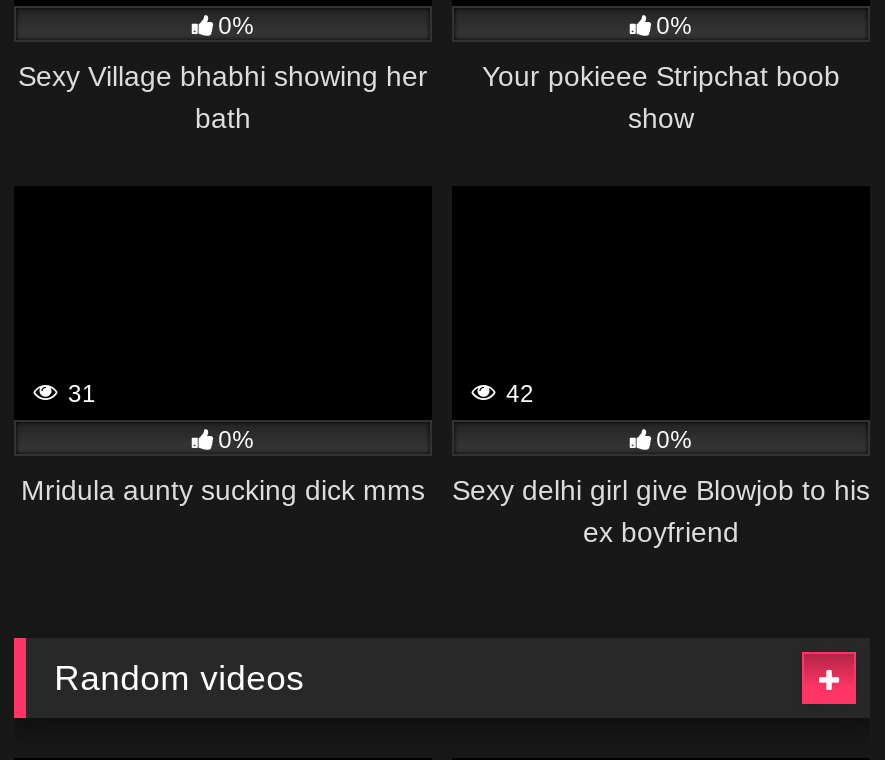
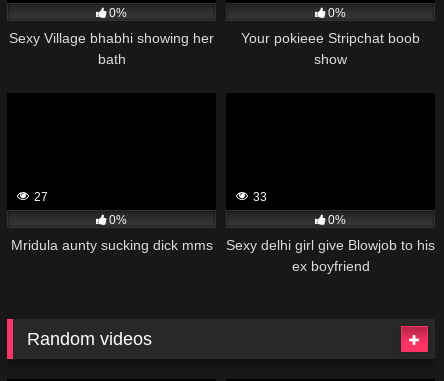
[62,380,96,408] 31 -> [31,190,48,204] 27
[500,380,534,408] 42 -> [250,190,267,204] 33

